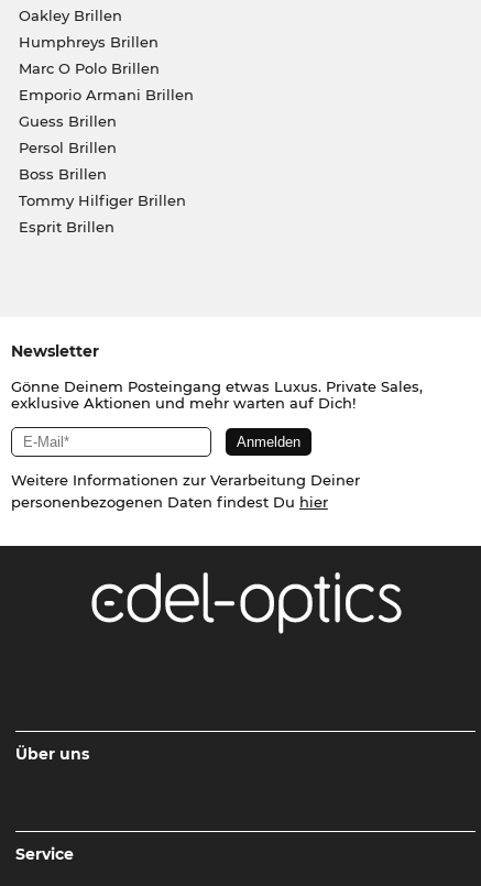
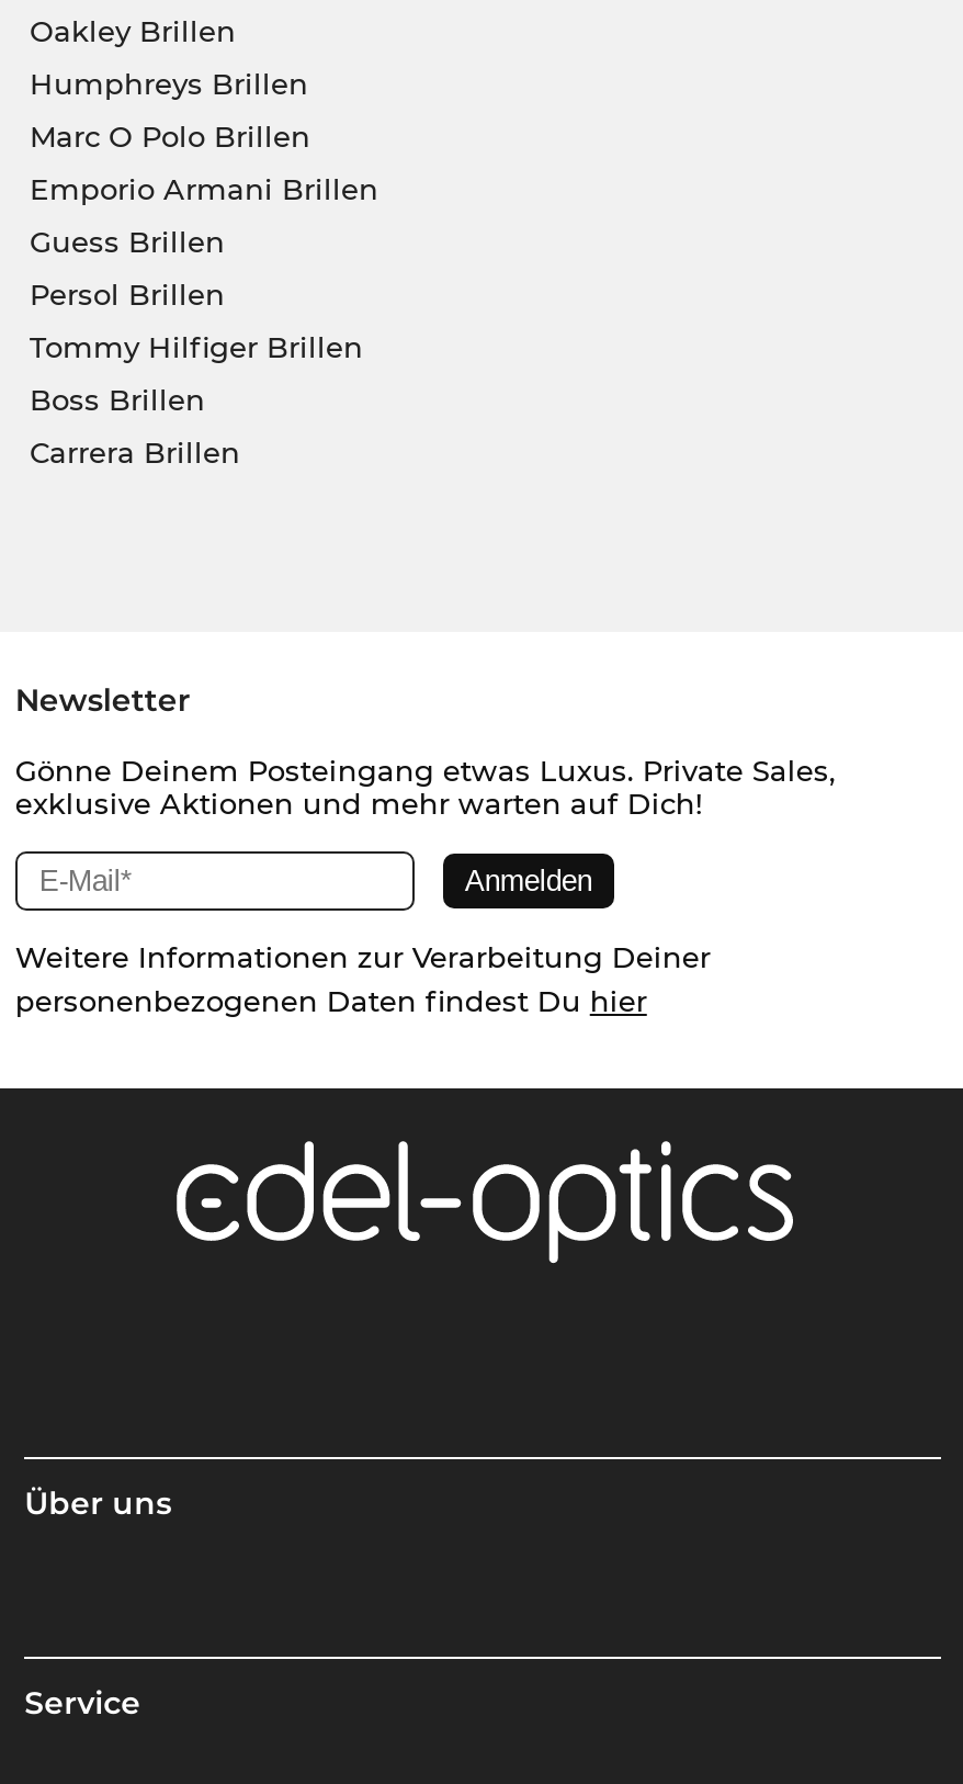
moved [18,165,106,182] -> [30,381,205,416]: Boss Brillen
moved [18,191,185,209] -> [30,329,363,364]: Tommy Hilfiger Brillen
[18,218,114,235] Esprit Brillen -> [30,434,240,469] Carrera Brillen

